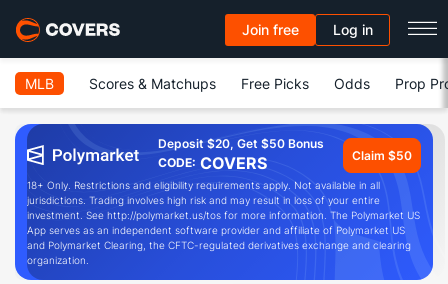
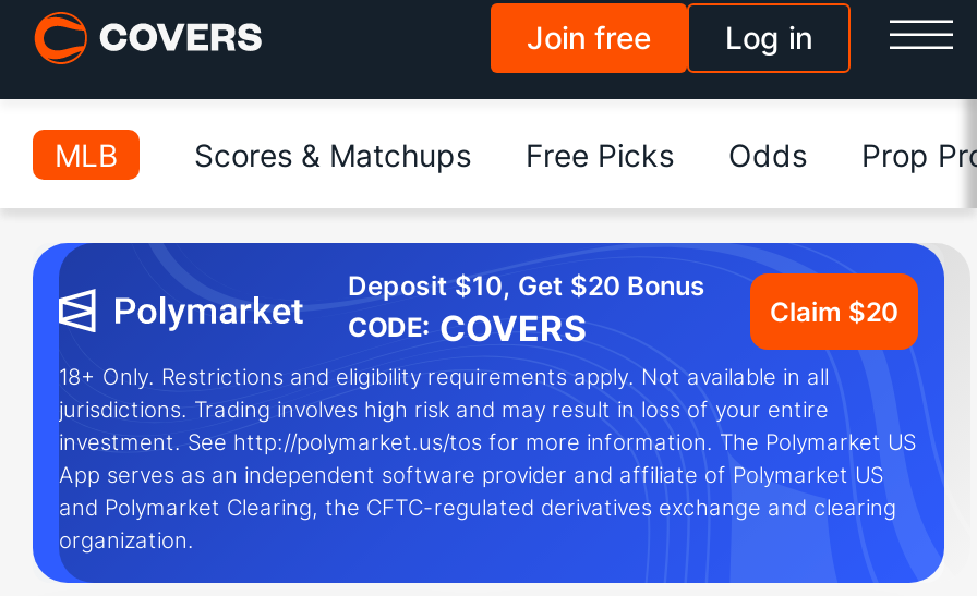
[158,136,324,151] Deposit $20, Get $50 Bonus -> [348,269,705,302] Deposit $10, Get $20 Bonus
[352,147,412,162] Claim $50 -> [770,294,898,327] Claim $20

